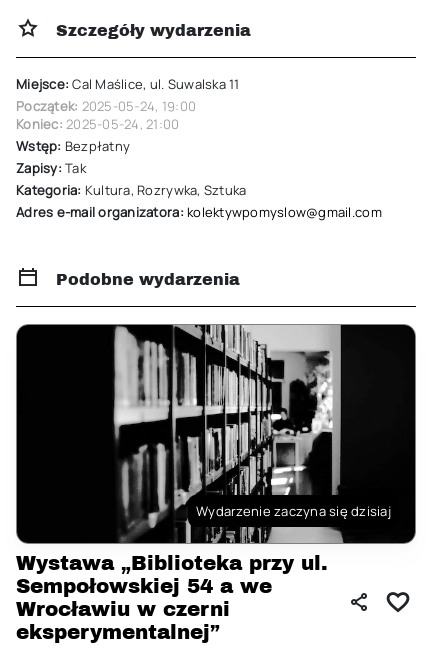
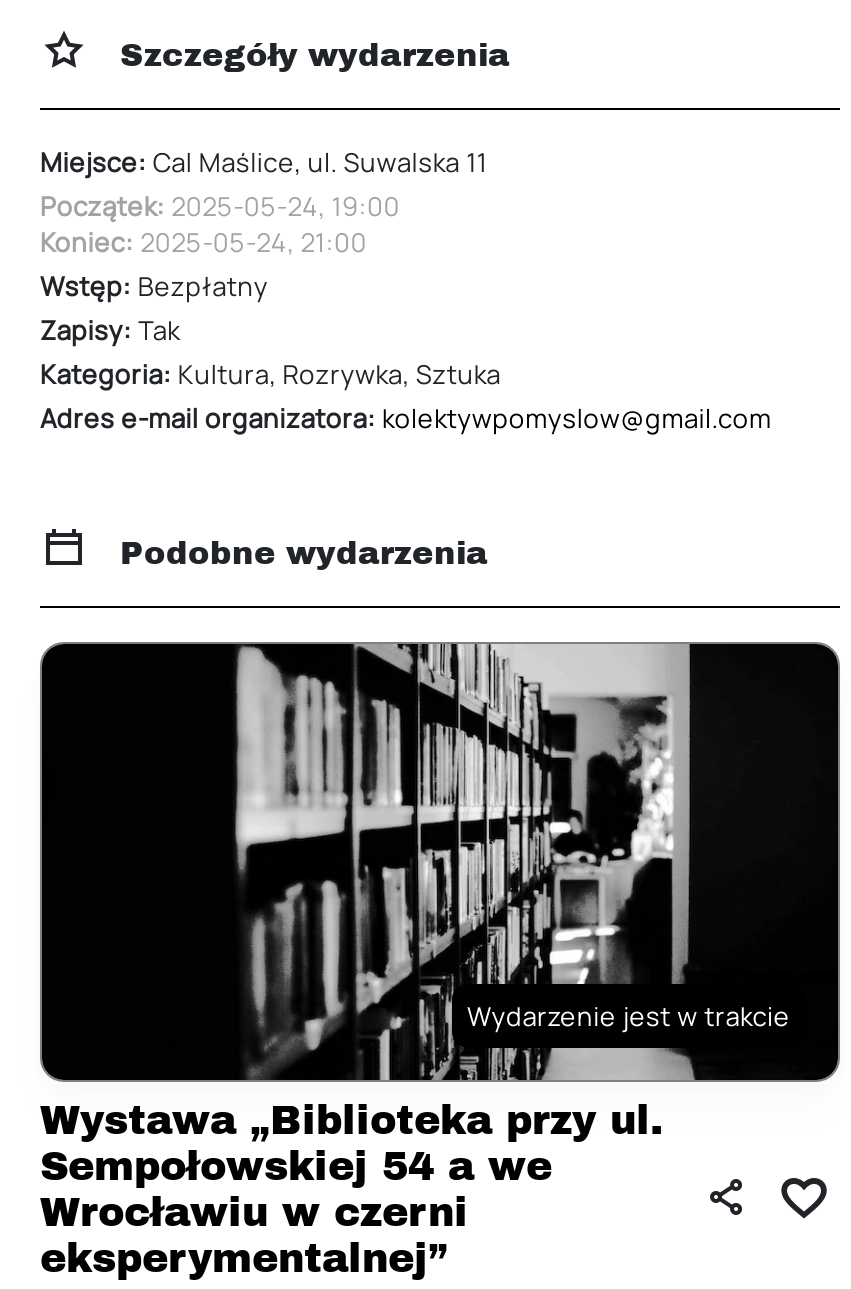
[196,502,391,520] Wydarzenie zaczyna się dzisiaj -> [467,998,790,1034] Wydarzenie jest w trakcie

